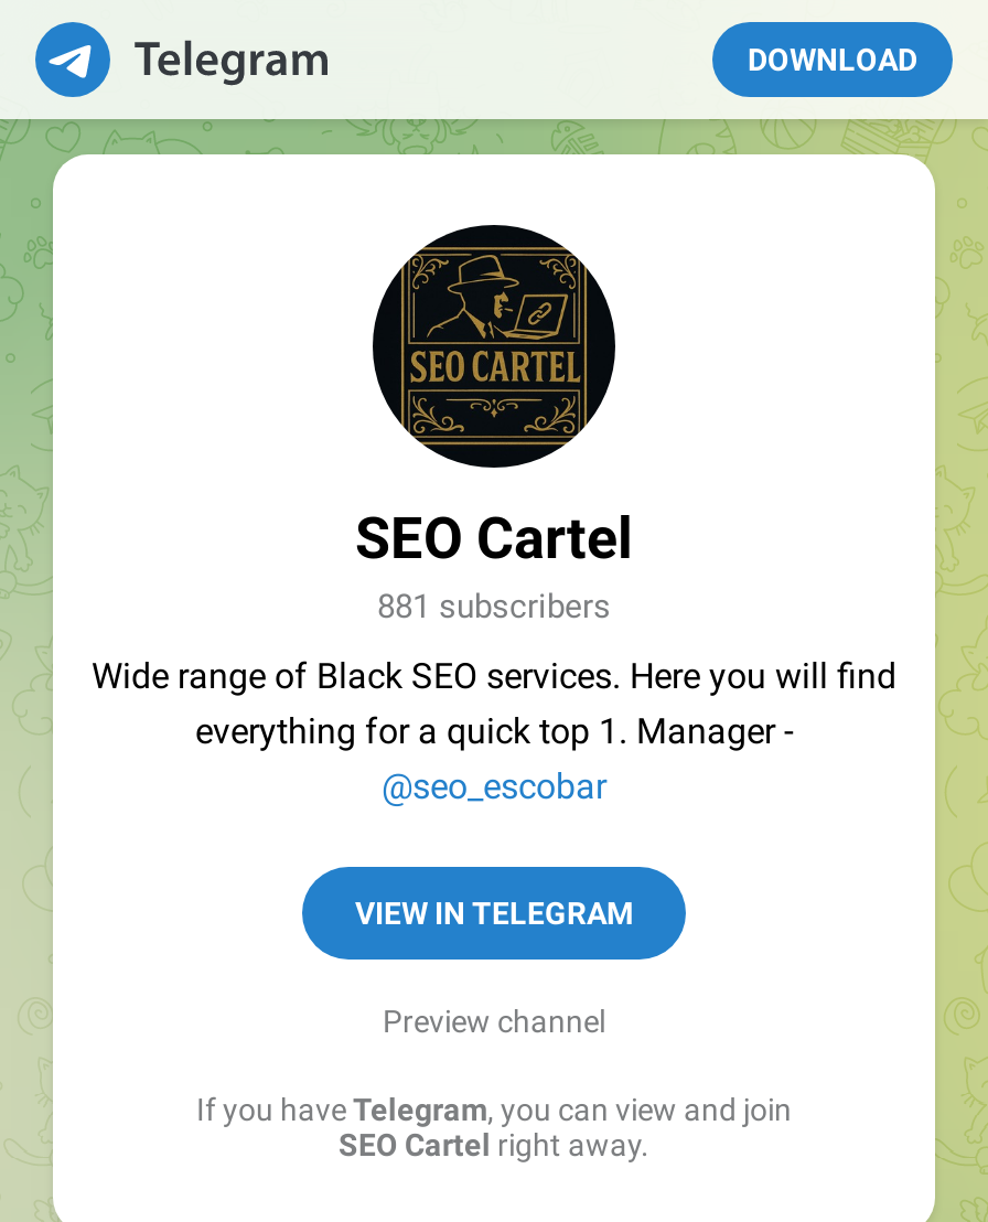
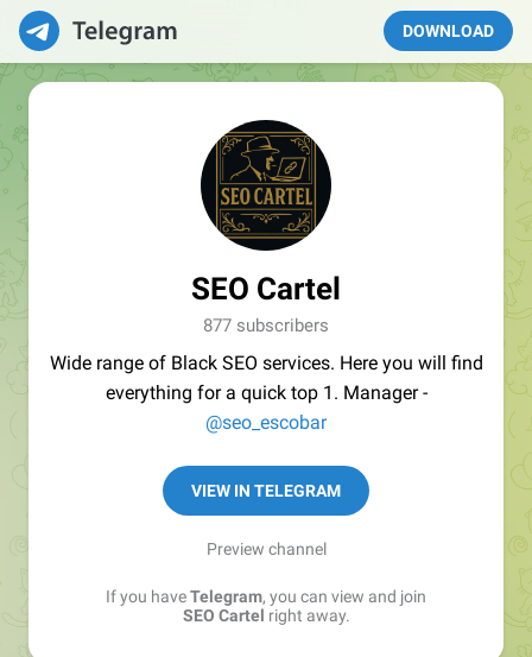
[377,587,611,626] 881 subscribers -> [203,315,329,336] 877 subscribers

